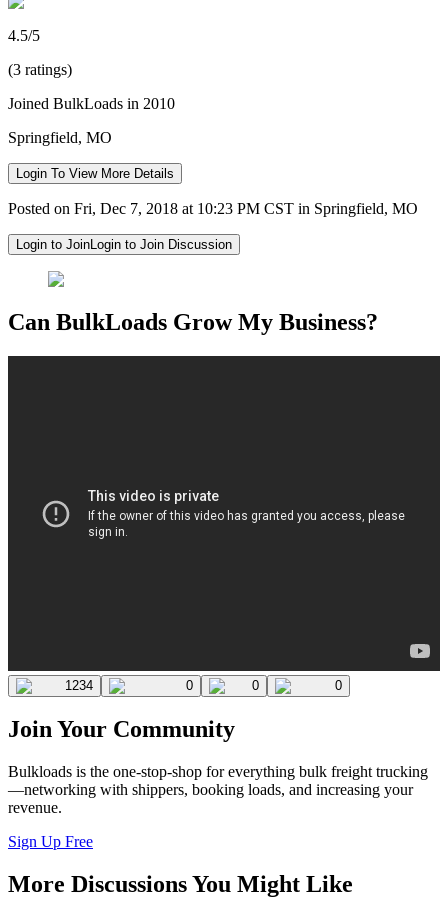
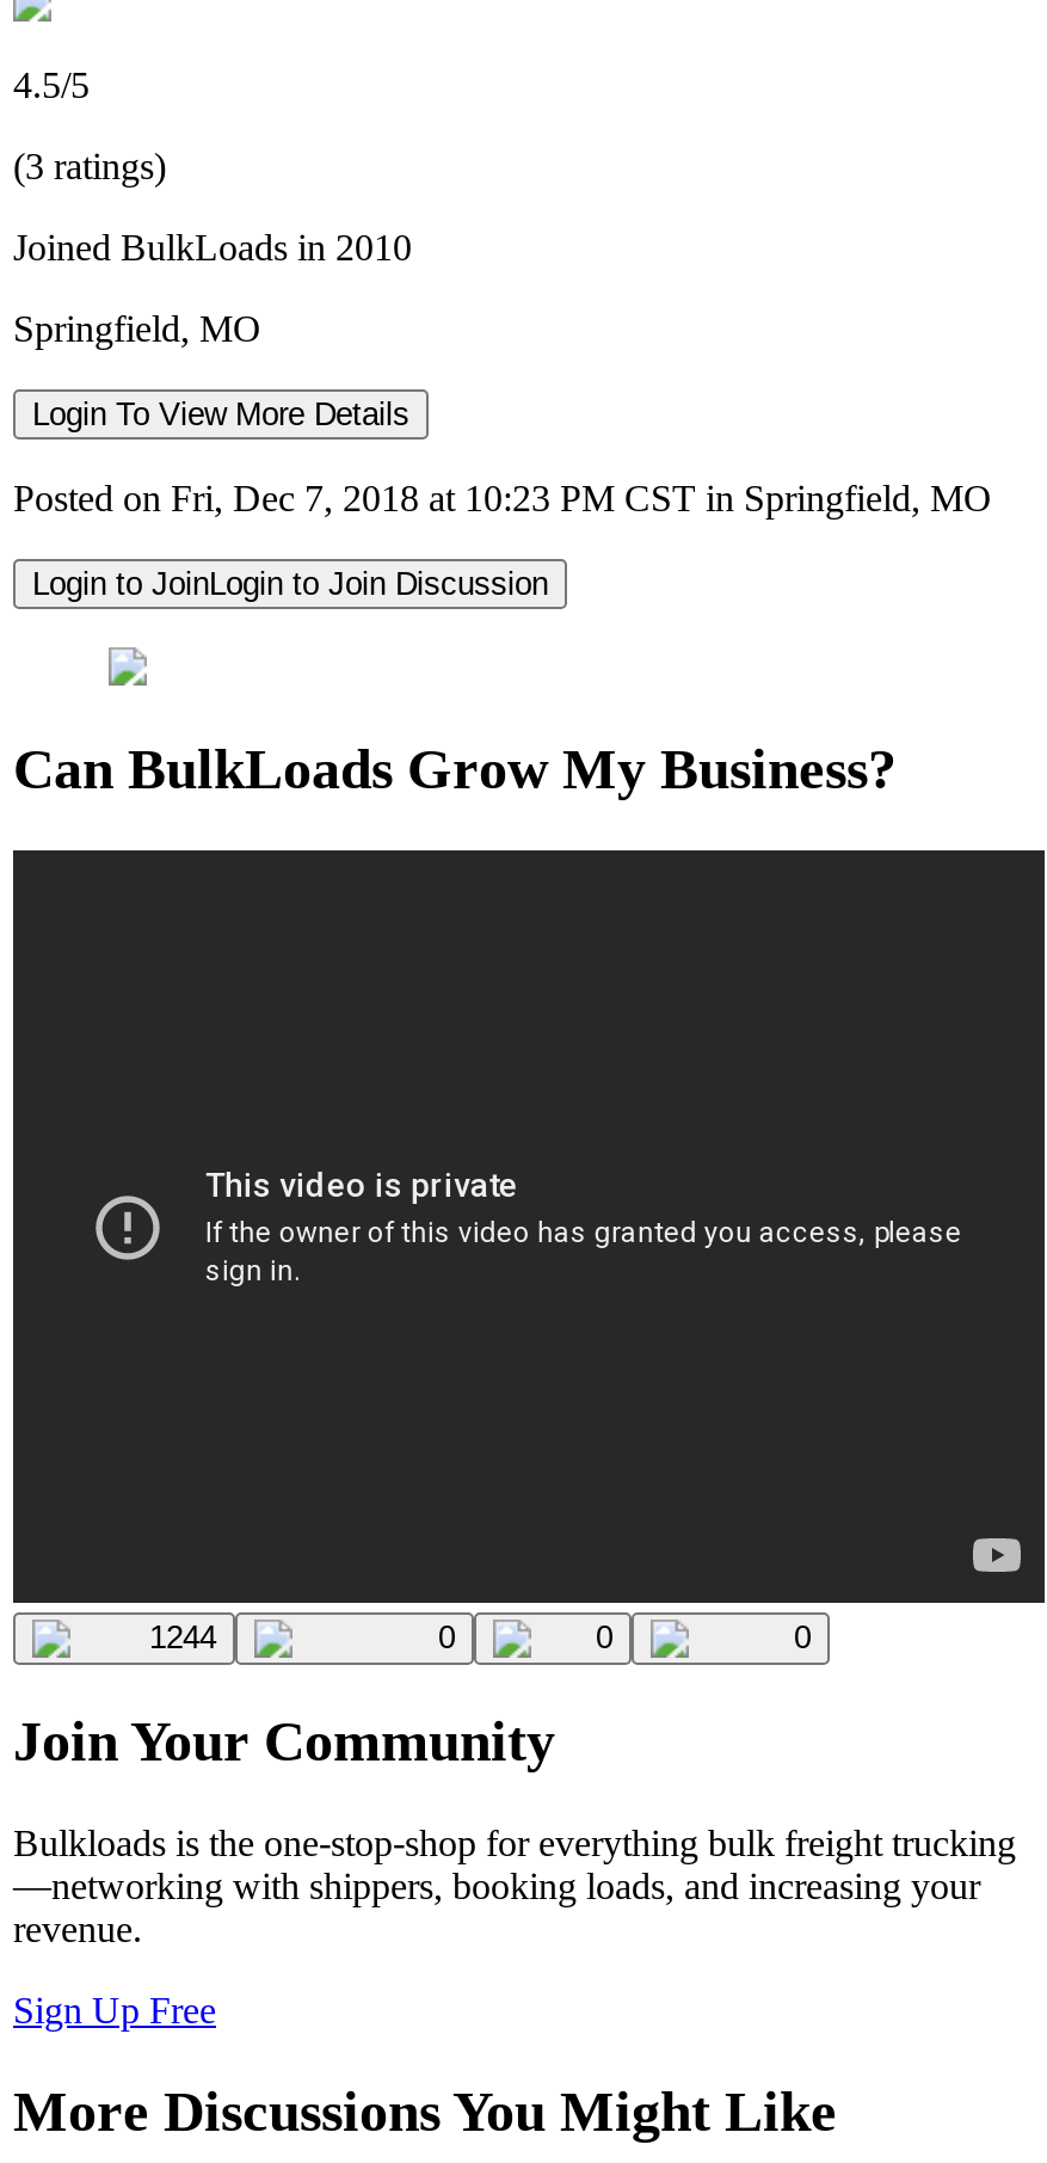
[65,677,93,692] 1234 -> [149,1618,216,1654] 1244

